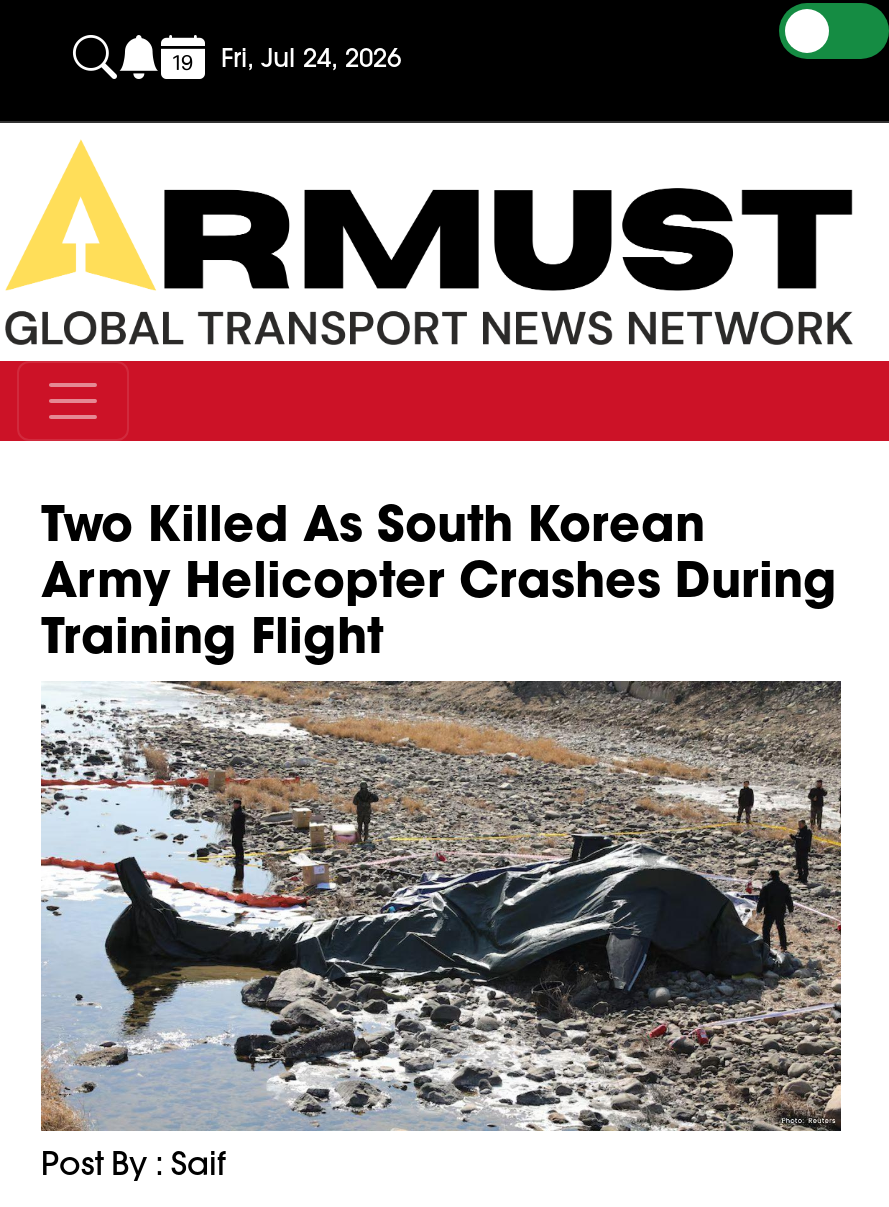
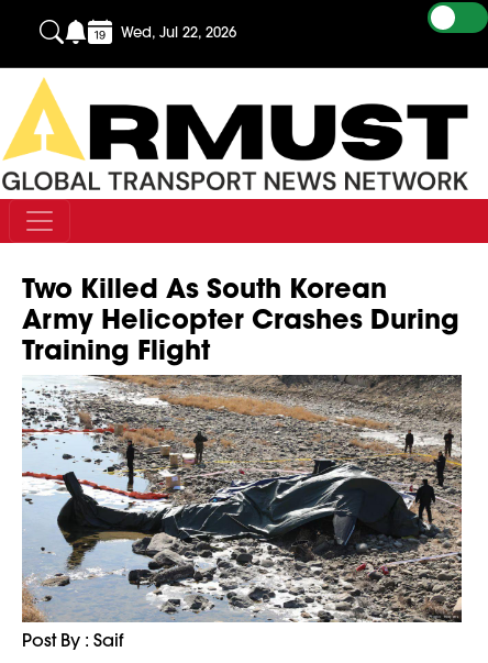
[221,41,401,73] Fri, Jul 24, 2026 -> [121,23,236,41] Wed, Jul 22, 2026

